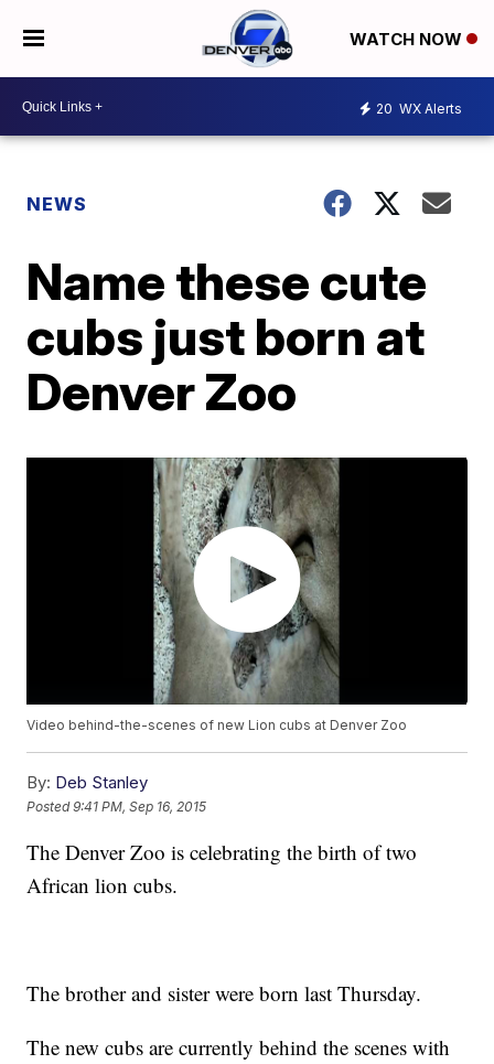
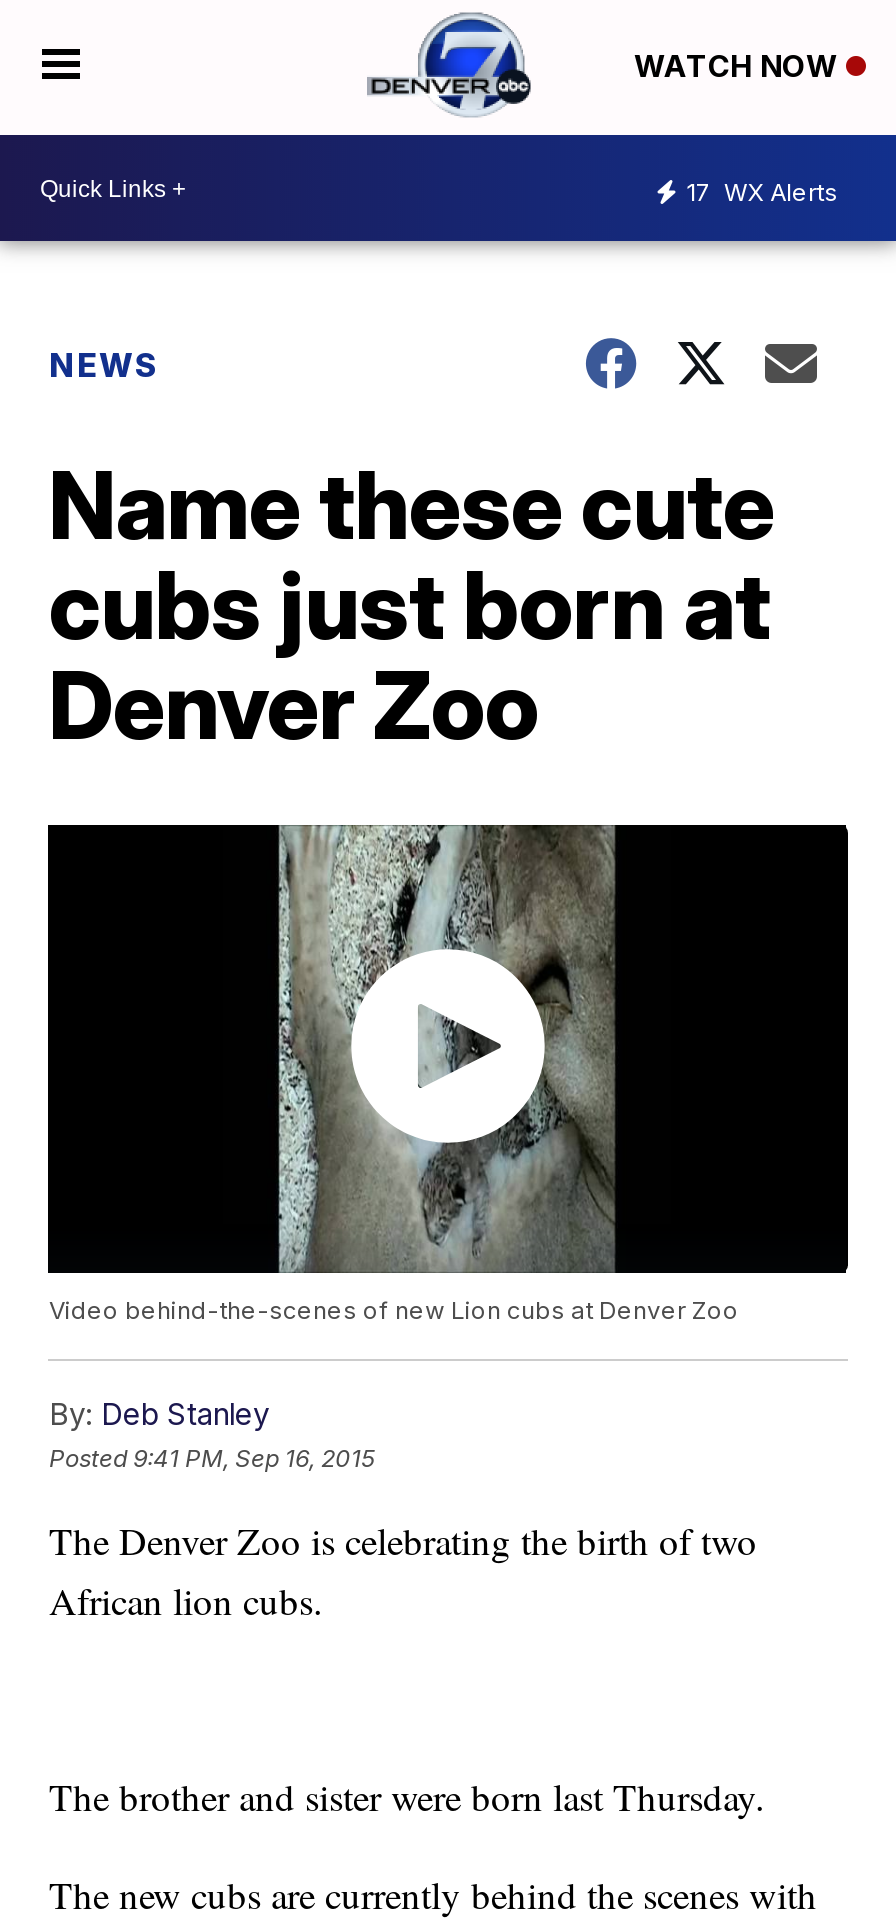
[376,100,462,116] 20 WX Alerts -> [686,176,838,206] 17 WX Alerts

